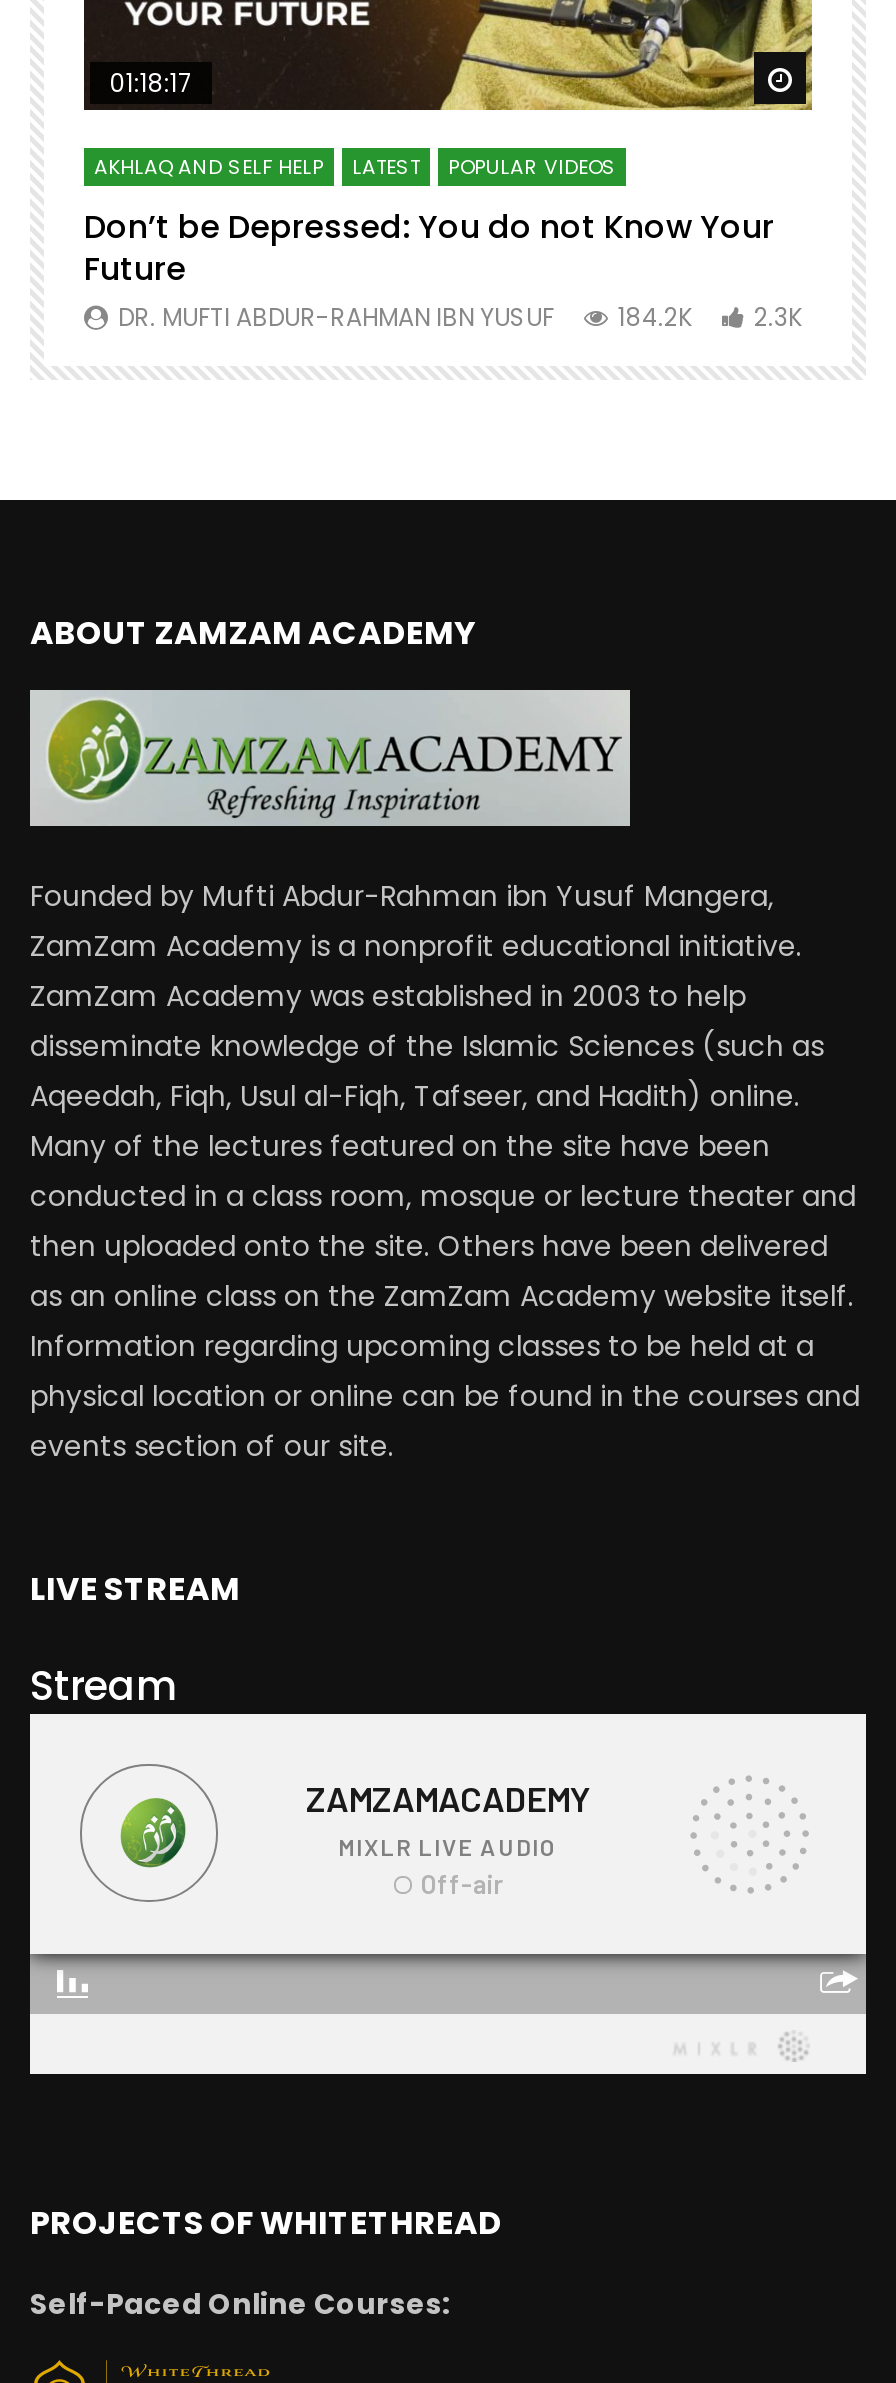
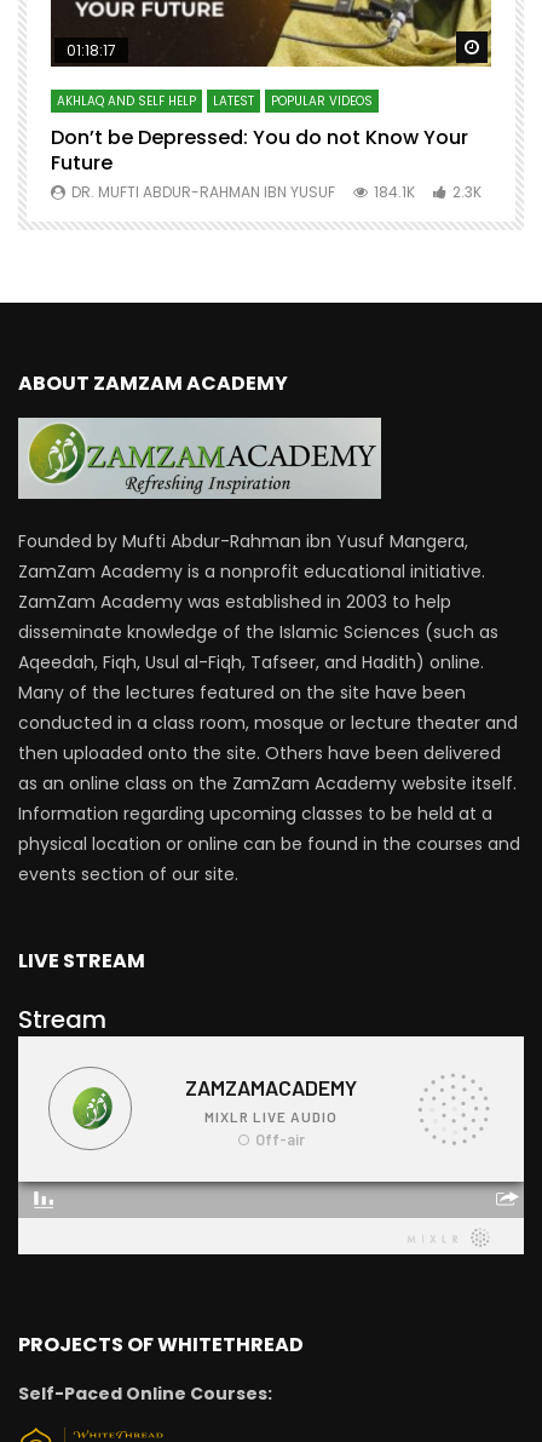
[118,300,802,334] DR. MUFTI ABDUR-RAHMAN IBN YUSUF 184.2K 2.3K -> [71,181,482,202] DR. MUFTI ABDUR-RAHMAN IBN YUSUF 184.1K 2.3K

